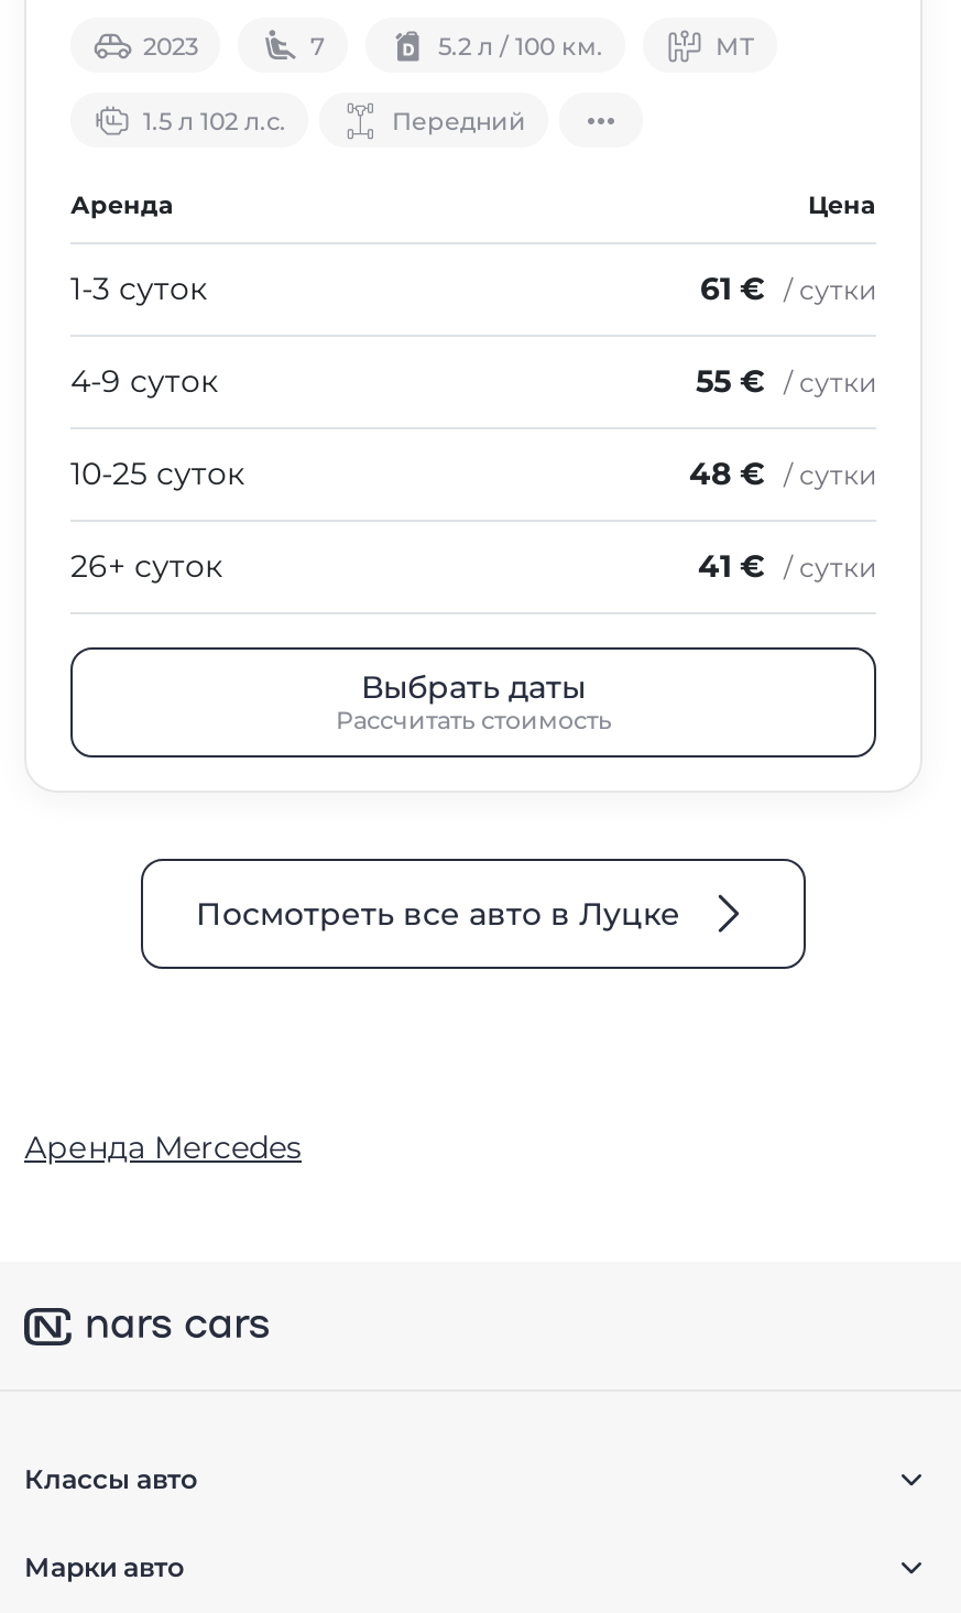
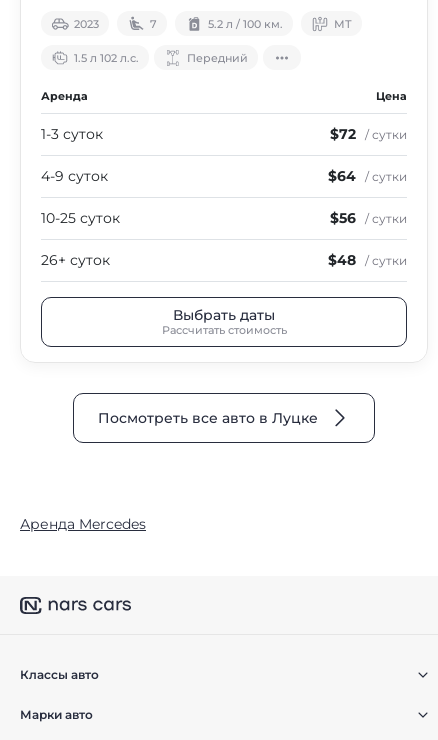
[700,270,876,309] 61 € / сутки -> [330,125,407,143] $72 / сутки
[696,362,876,402] 55 € / сутки -> [328,167,407,185] $64 / сутки
[689,455,876,494] 48 € / сутки -> [330,209,407,227] $56 / сутки
[698,547,876,587] 41 € / сутки -> [328,251,407,269] $48 / сутки

